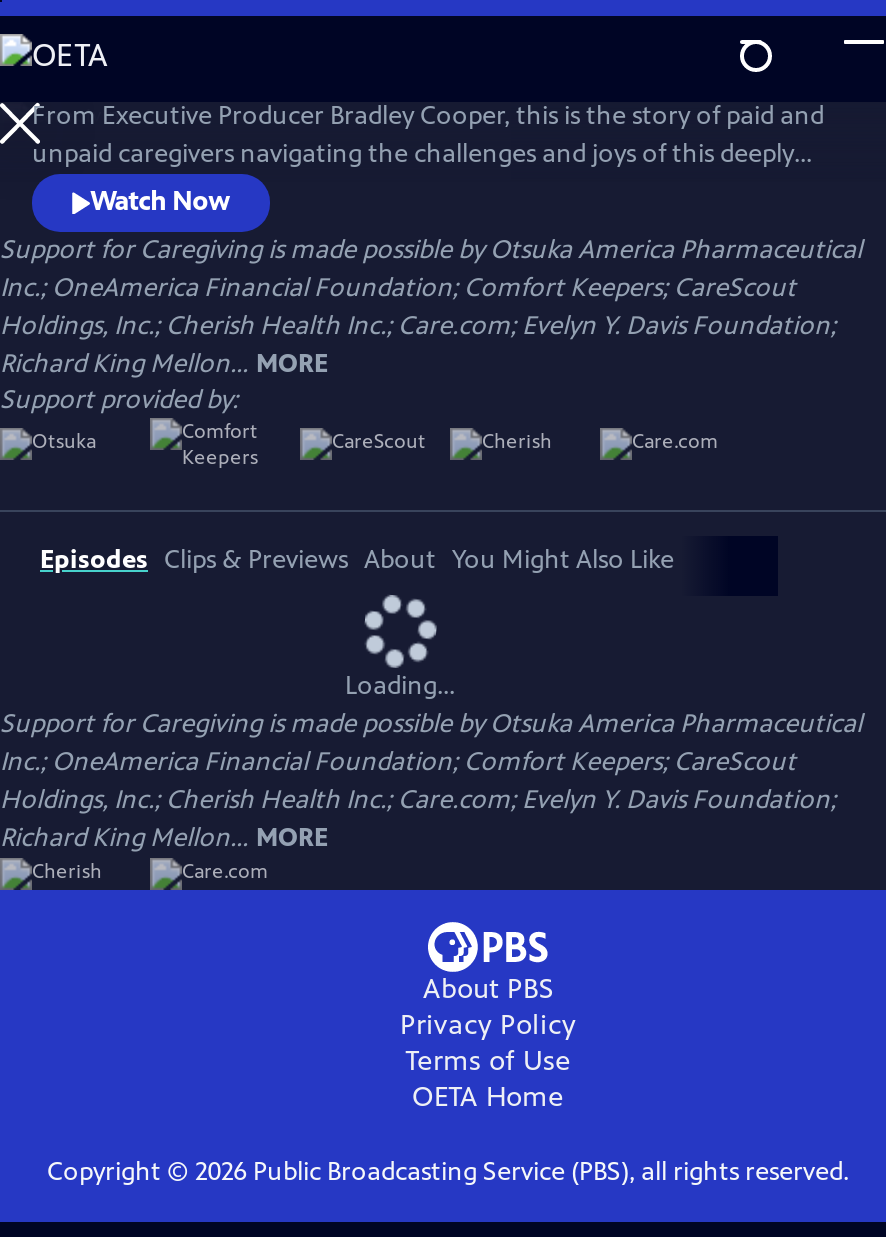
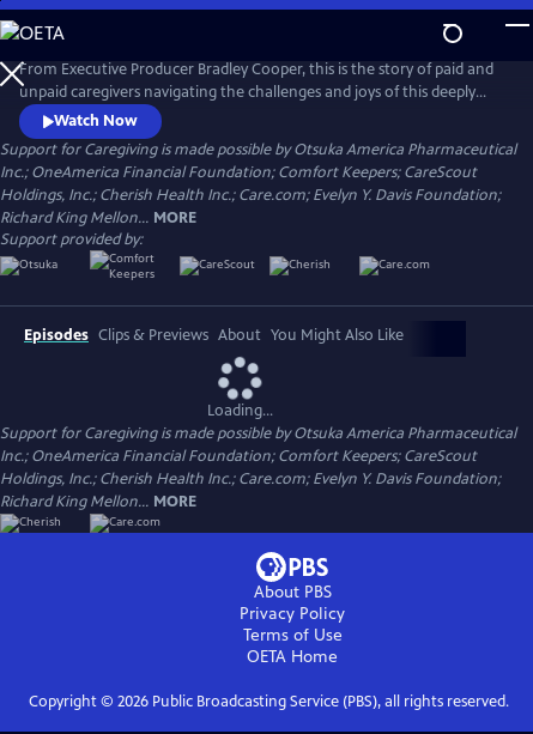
[364,594,438,666] [image] -> [218,357,262,399] [image]

